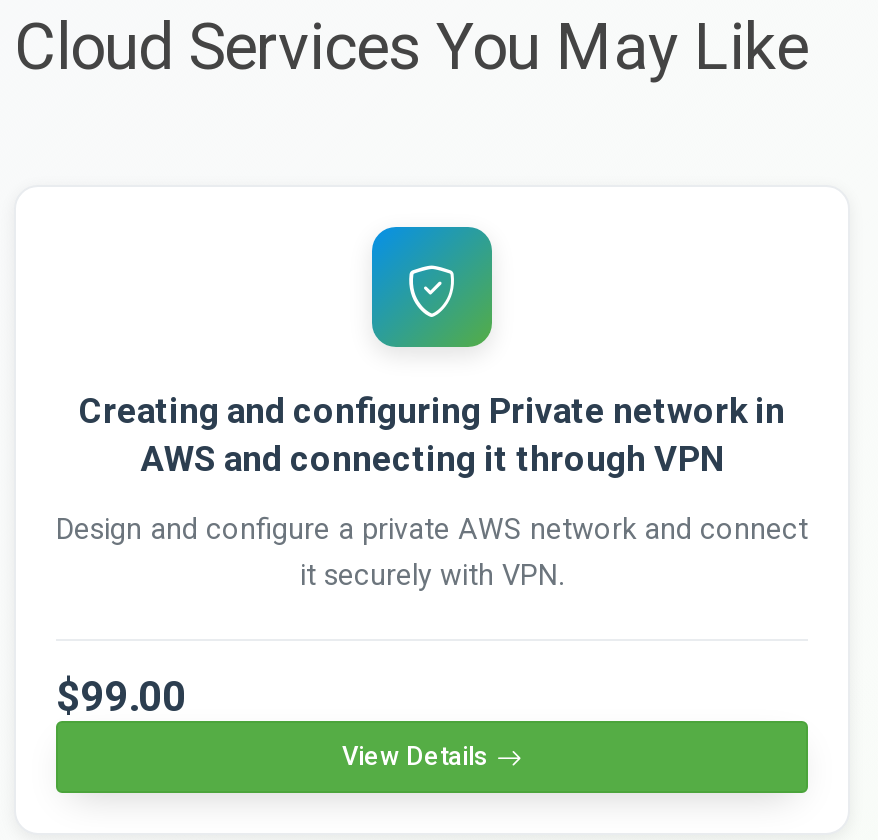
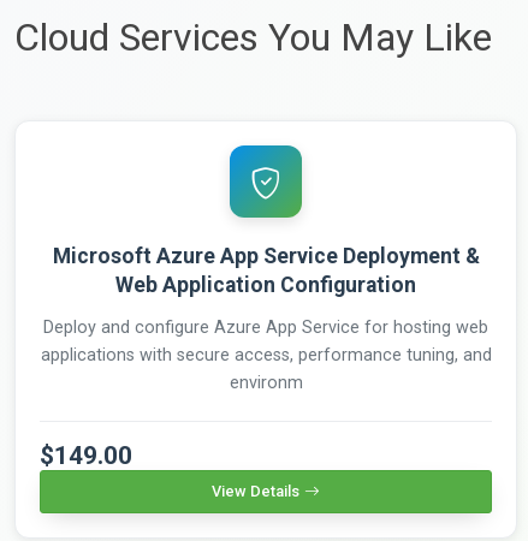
[79,392,785,480] Creating and configuring Private network in | AWS and connecting it through VPN -> [52,244,479,297] Microsoft Azure App Service Deployment & | Web Application Configuration
[56,514,808,594] Design and configure a private AWS network and connect | it securely with VPN. -> [40,317,491,393] Deploy and configure Azure App Service for hosting web | applications with secure access, performance tuning, and | environm
[56,674,186,722] $99.00 -> [40,441,132,470] $149.00

